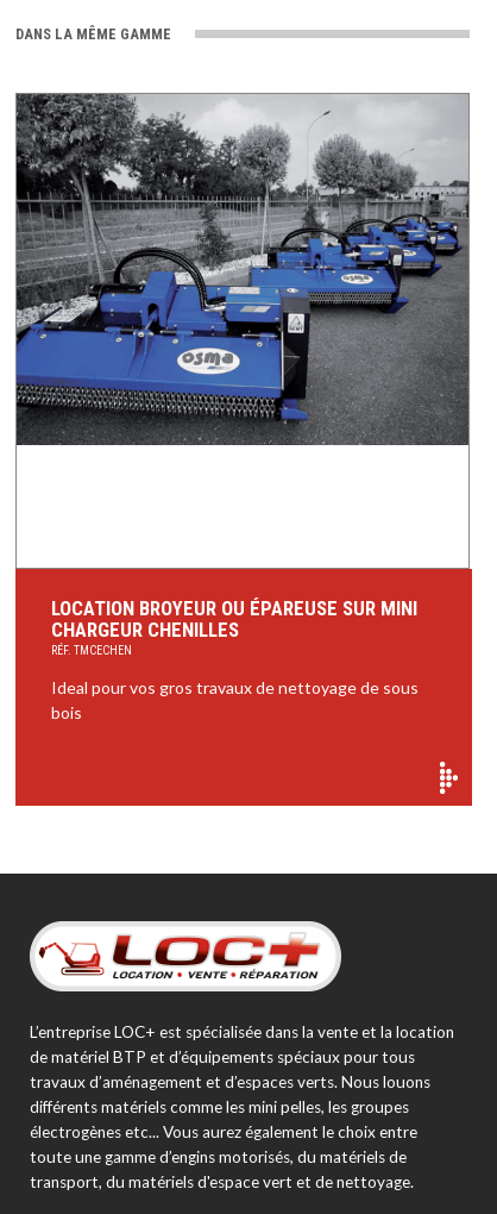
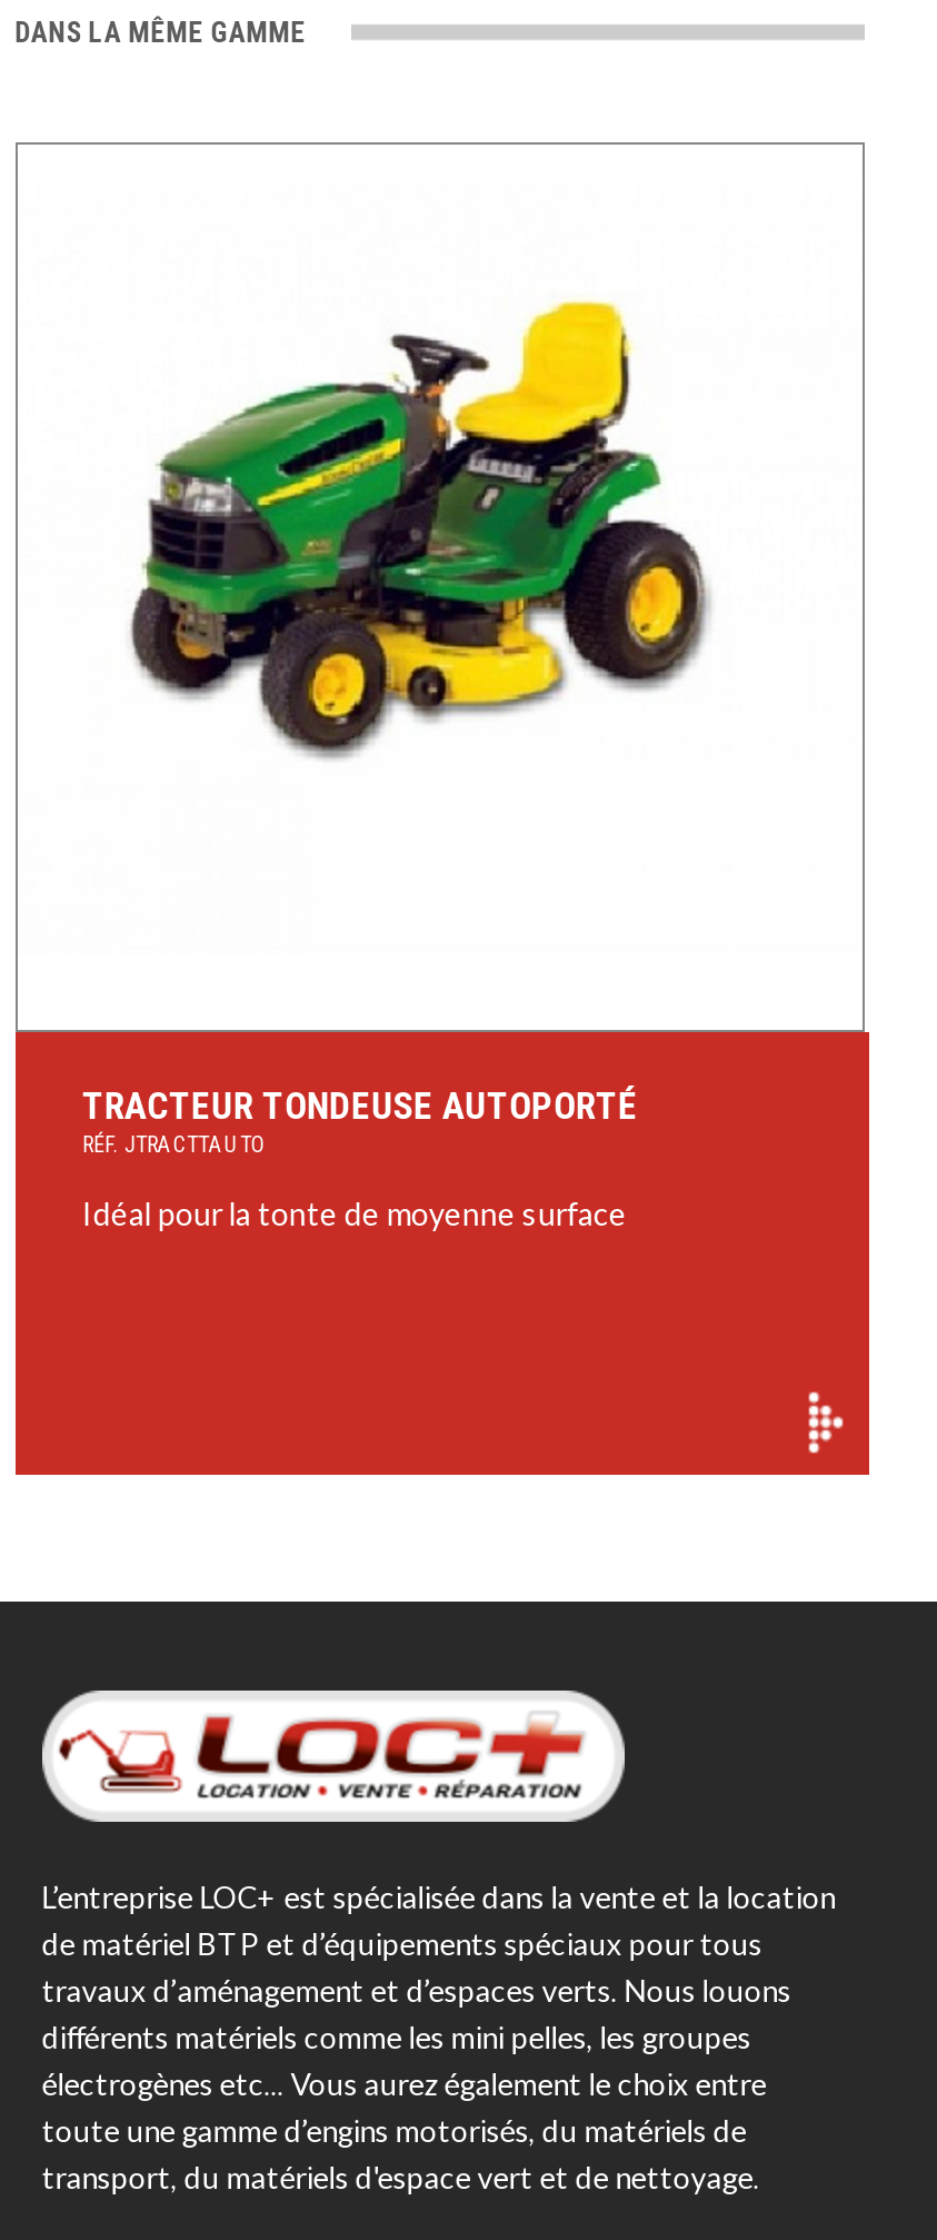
[15,93,470,446] [image] -> [18,145,863,801] [image]
[51,597,417,657] LOCATION BROYEUR OU ÉPAREUSE SUR MINI | CHARGEUR CHENILLES | RÉF. TMCECHEN -> [82,1084,638,1157] TRACTEUR TONDEUSE AUTOPORTÉ | RÉF. JTRACTTAUTO
[51,677,418,723] Ideal pour vos gros travaux de nettoyage de sous | bois -> [82,1195,627,1233] Idéal pour la tonte de moyenne surface

